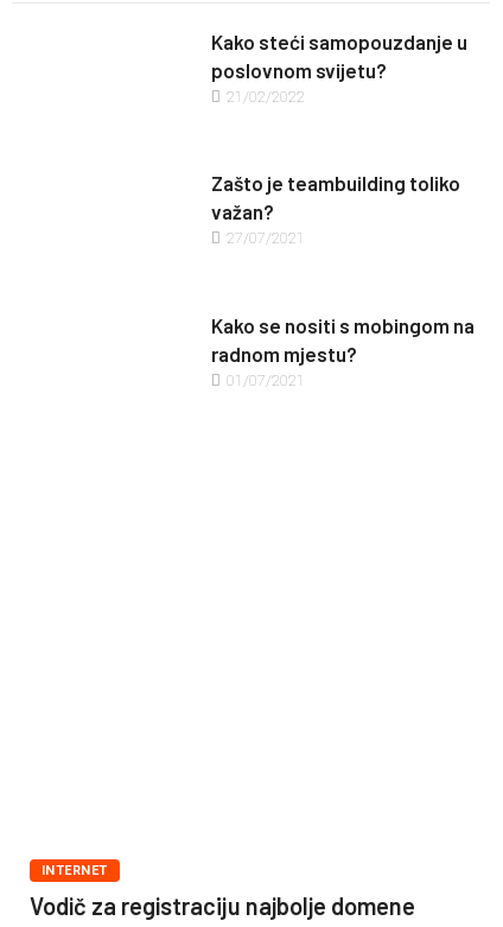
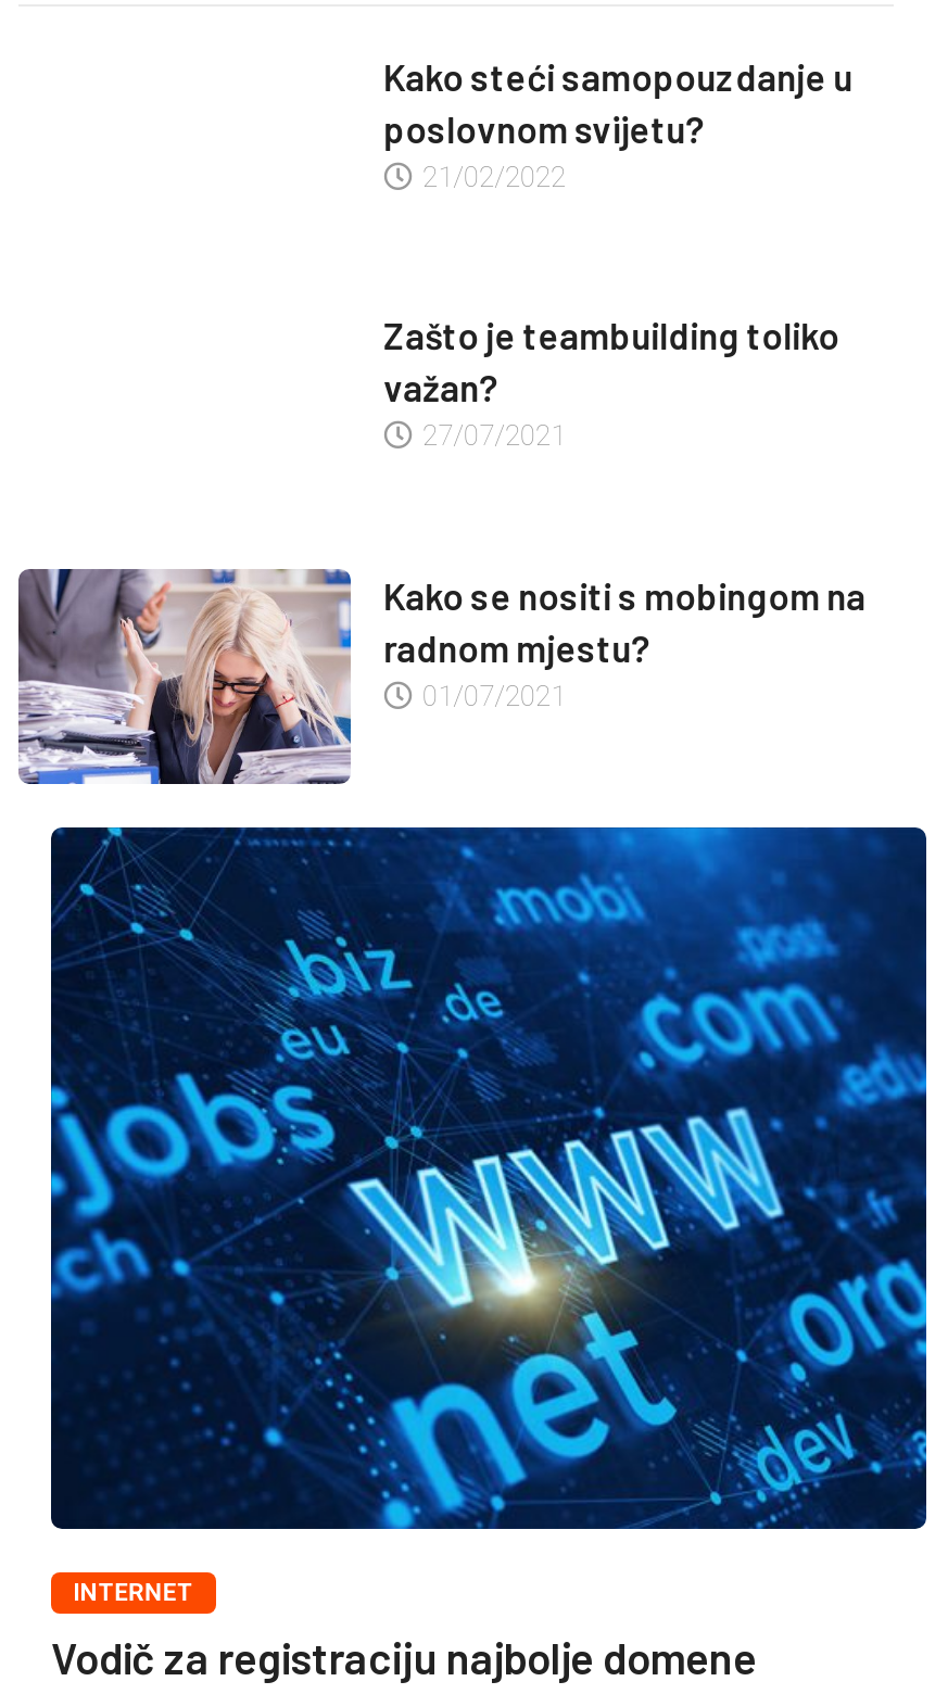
none -> [16,567,353,786] [image]
none -> [49,825,928,1531] [image]

